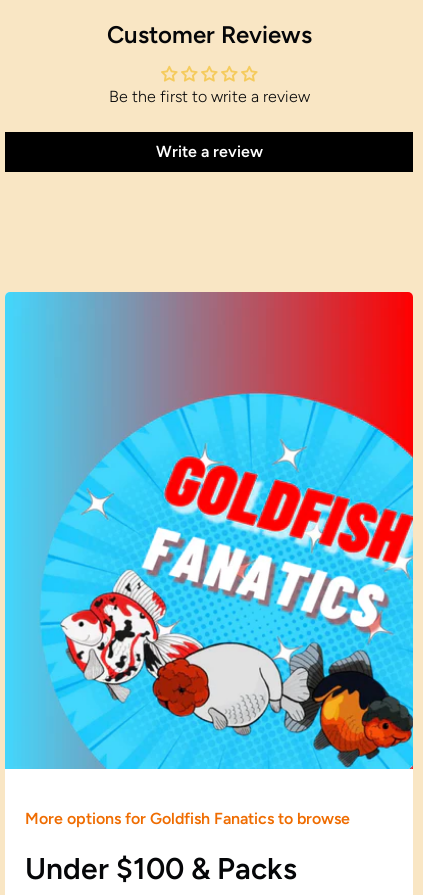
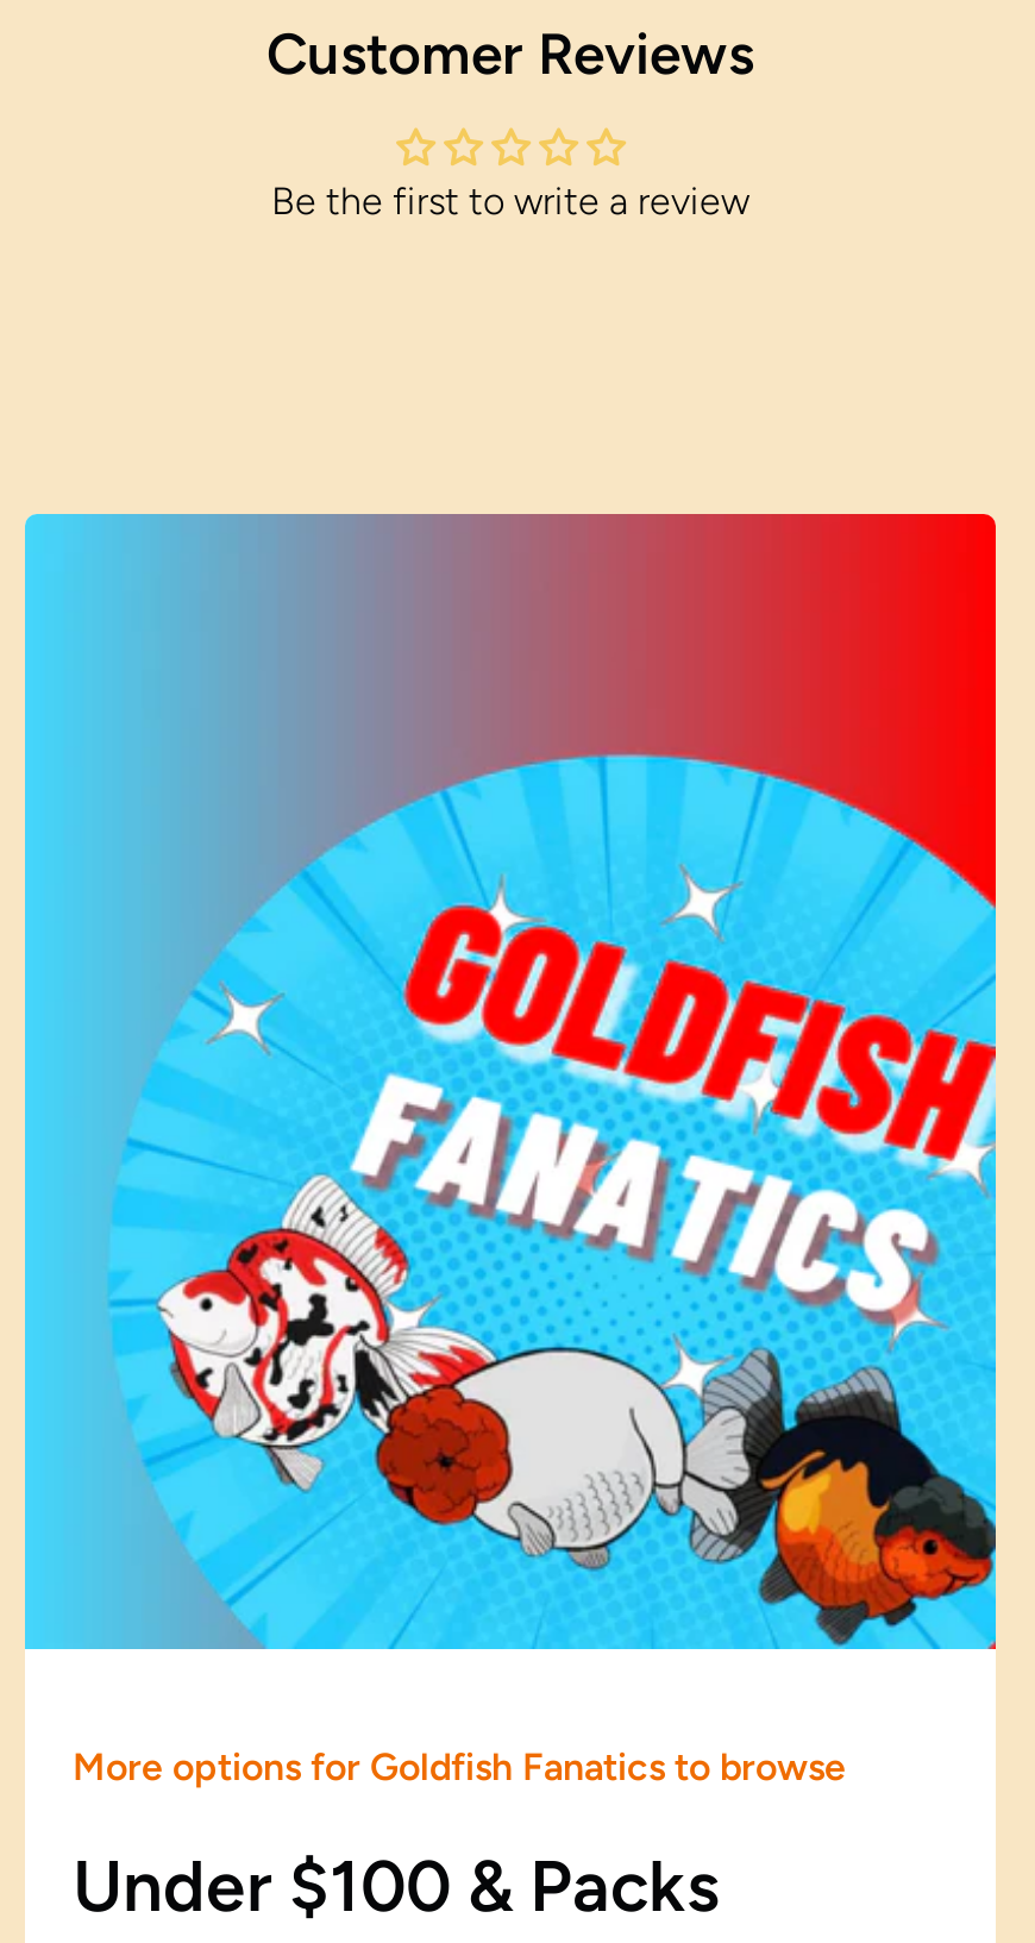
[155,142,262,161] Write a review -> none

